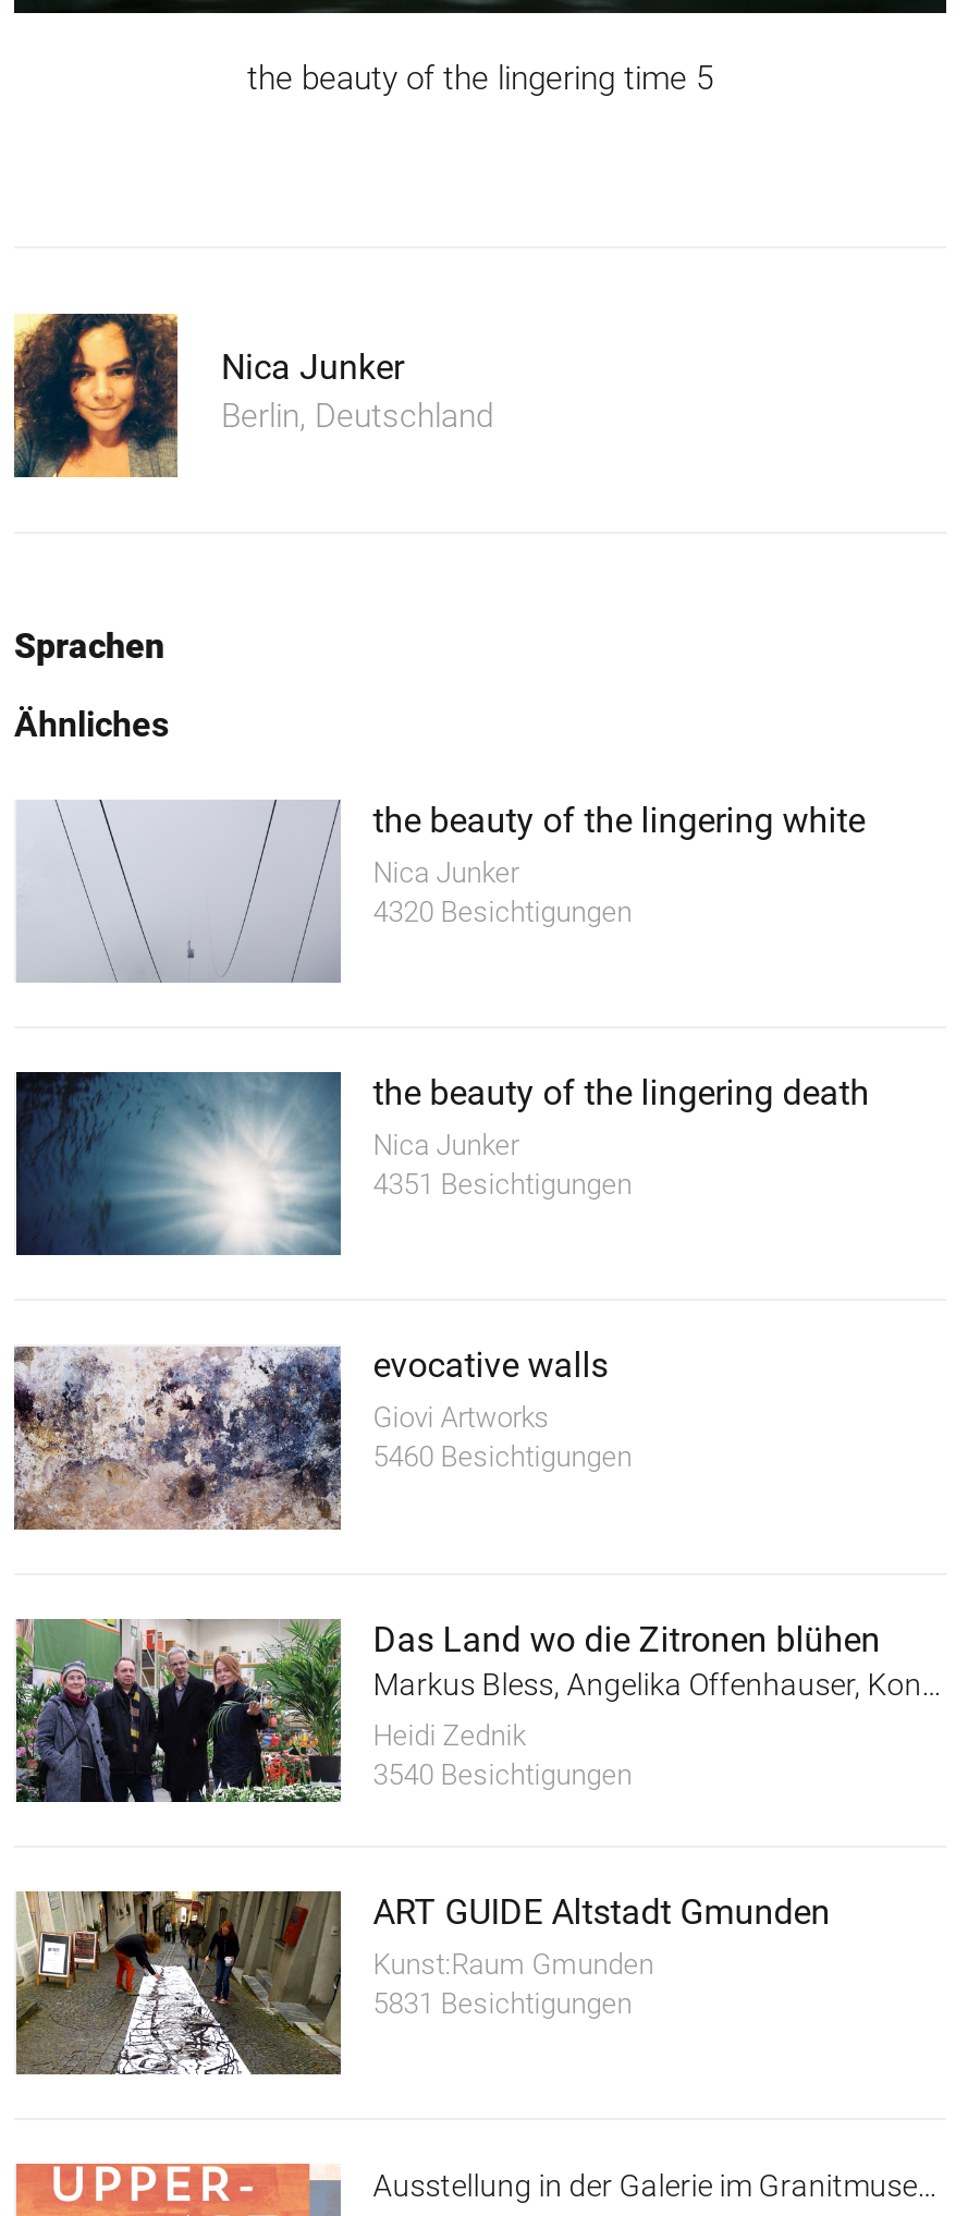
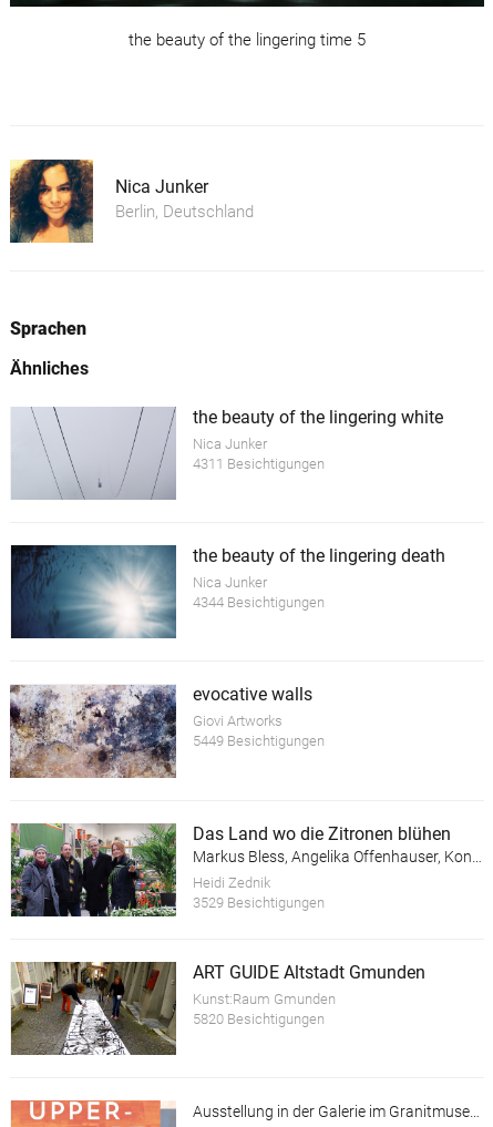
[373,895,632,928] 4320 Besichtigungen -> [193,455,324,472] 4311 Besichtigungen
[373,1168,632,1201] 4351 Besichtigungen -> [193,594,324,611] 4344 Besichtigungen
[373,1441,632,1474] 5460 Besichtigungen -> [193,733,324,749] 5449 Besichtigungen
[373,1757,632,1790] 3540 Besichtigungen -> [193,894,324,910] 3529 Besichtigungen
[373,1987,632,2019] 5831 Besichtigungen -> [193,1010,324,1027] 5820 Besichtigungen

